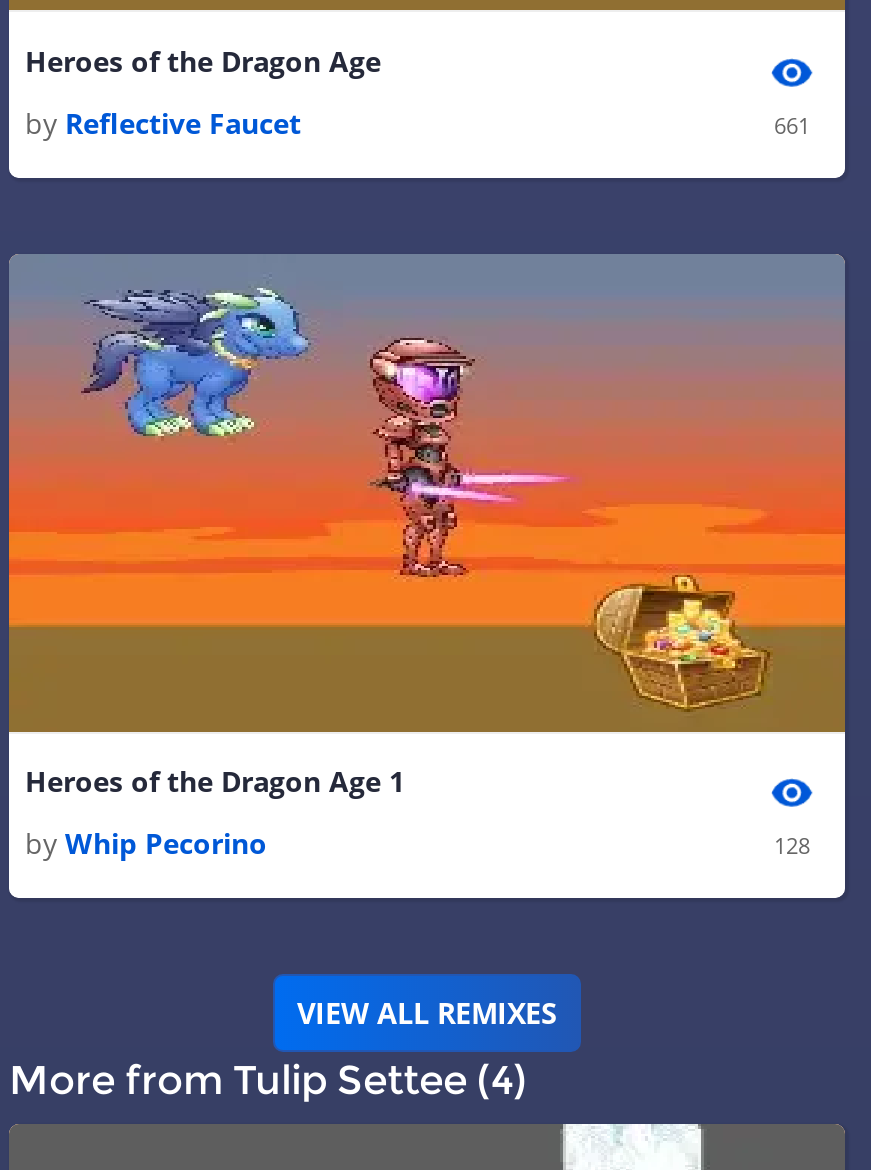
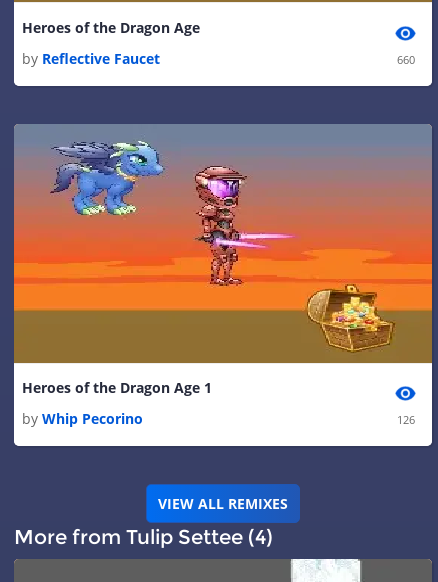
[774,109,810,139] 661 -> [396,51,414,66] 660
[774,830,810,860] 128 -> [396,412,414,427] 126

